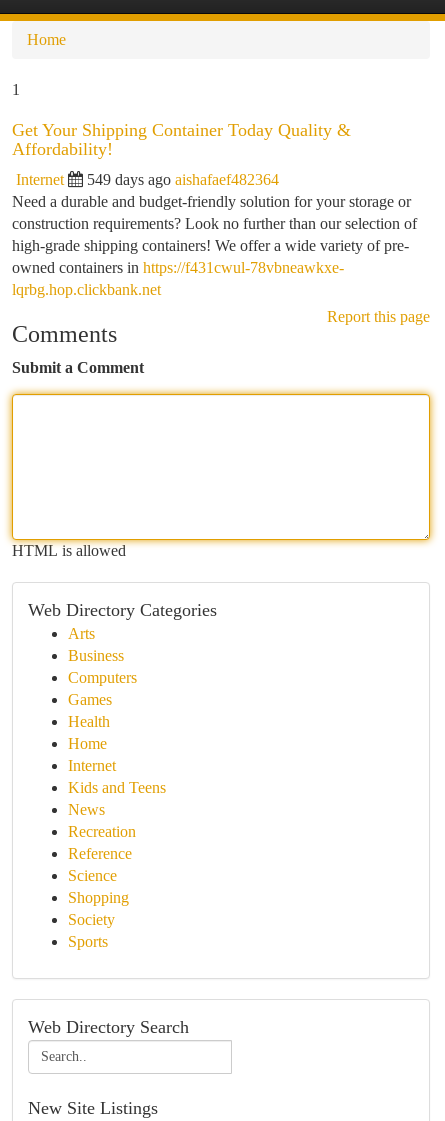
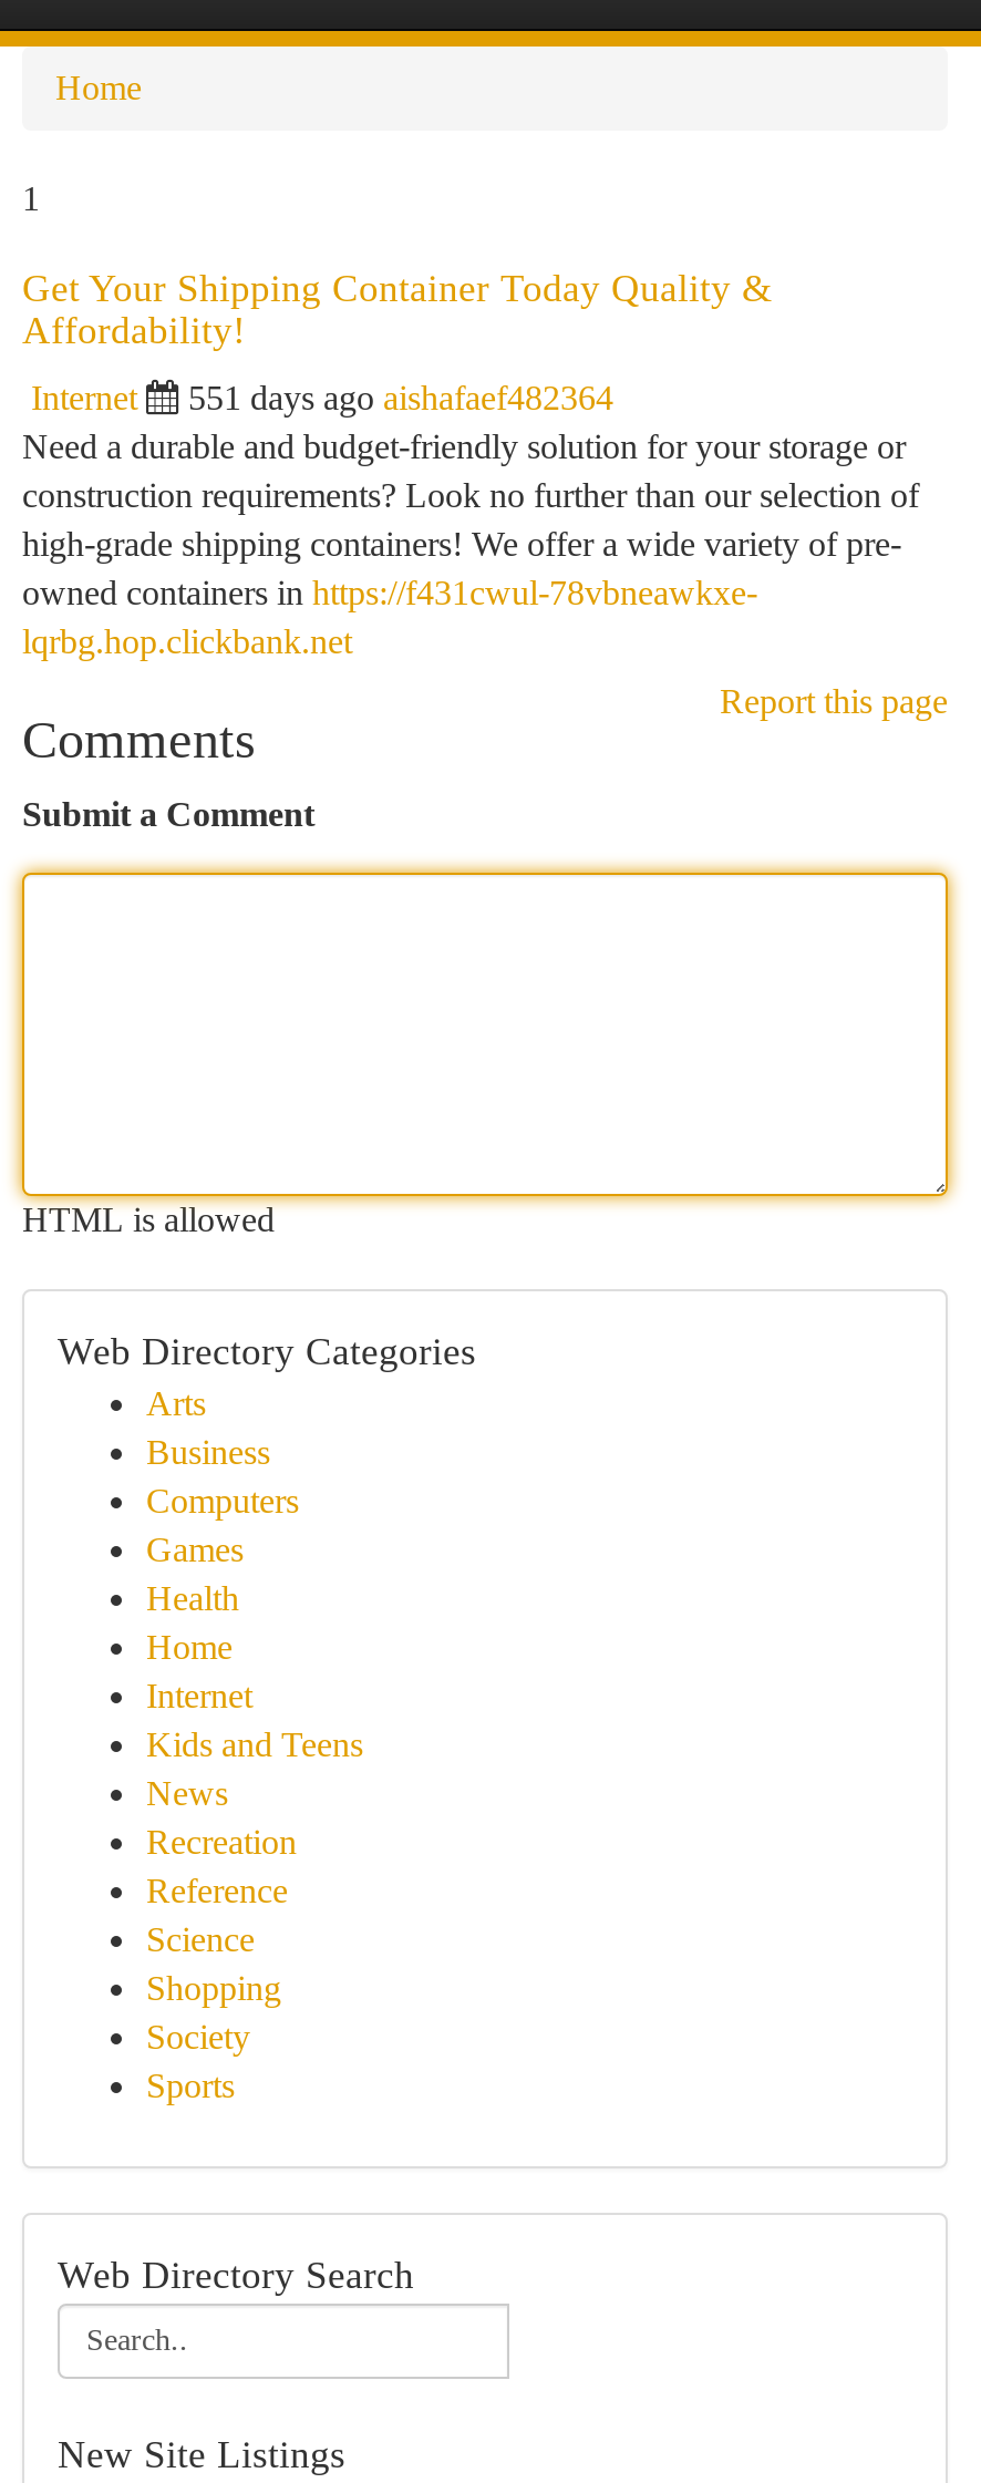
[87,171,279,188] 549 days ago aishafaef482364 -> [188,379,613,416] 551 days ago aishafaef482364

